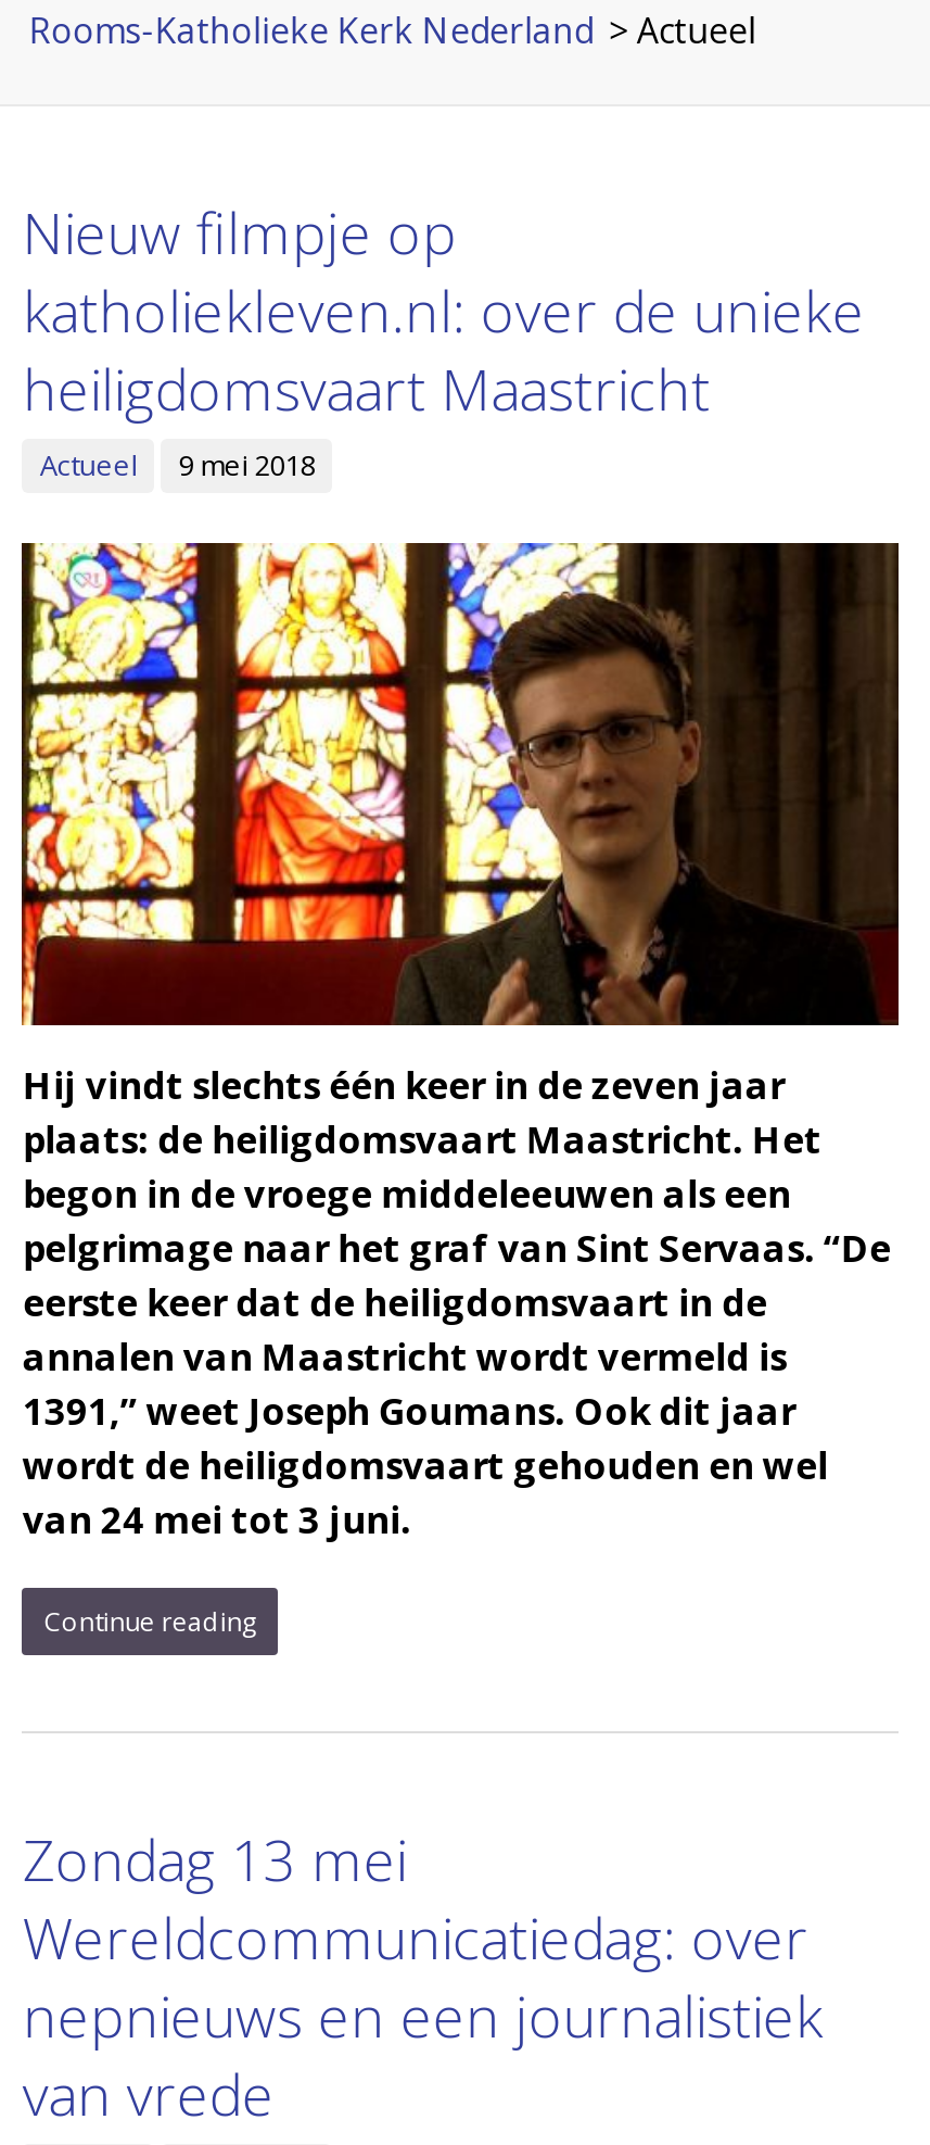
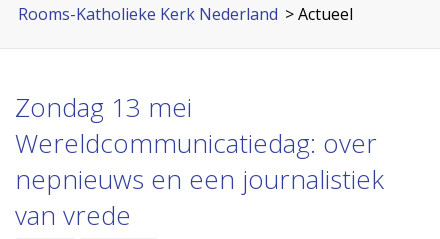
[23,194,865,485] Nieuw filmpje op | katholiekleven.nl: over de unieke | heiligdomsvaart Maastricht | Actueel | 9 mei 2018 -> none
[20,541,901,1639] [image] | Hij vindt slechts één keer in de zeven jaar | plaats: de heiligdomsvaart Maastricht. Het | begon in de vroege middeleeuwen als een | pelgrimage naar het graf van Sint Servaas. “De | eerste keer dat de heiligdomsvaart in de | annalen van Maastricht wordt vermeld is | 1391,” weet Joseph Goumans. Ook dit jaar | wordt de heiligdomsvaart gehouden en wel | van 24 mei tot 3 juni. | Continue reading -> none

